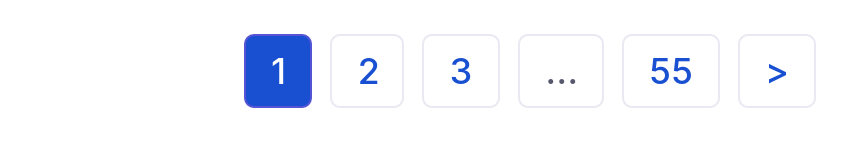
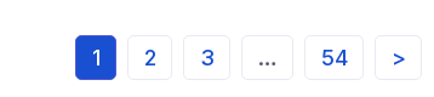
[649,50,693,92] 55 -> [321,45,347,70] 54

